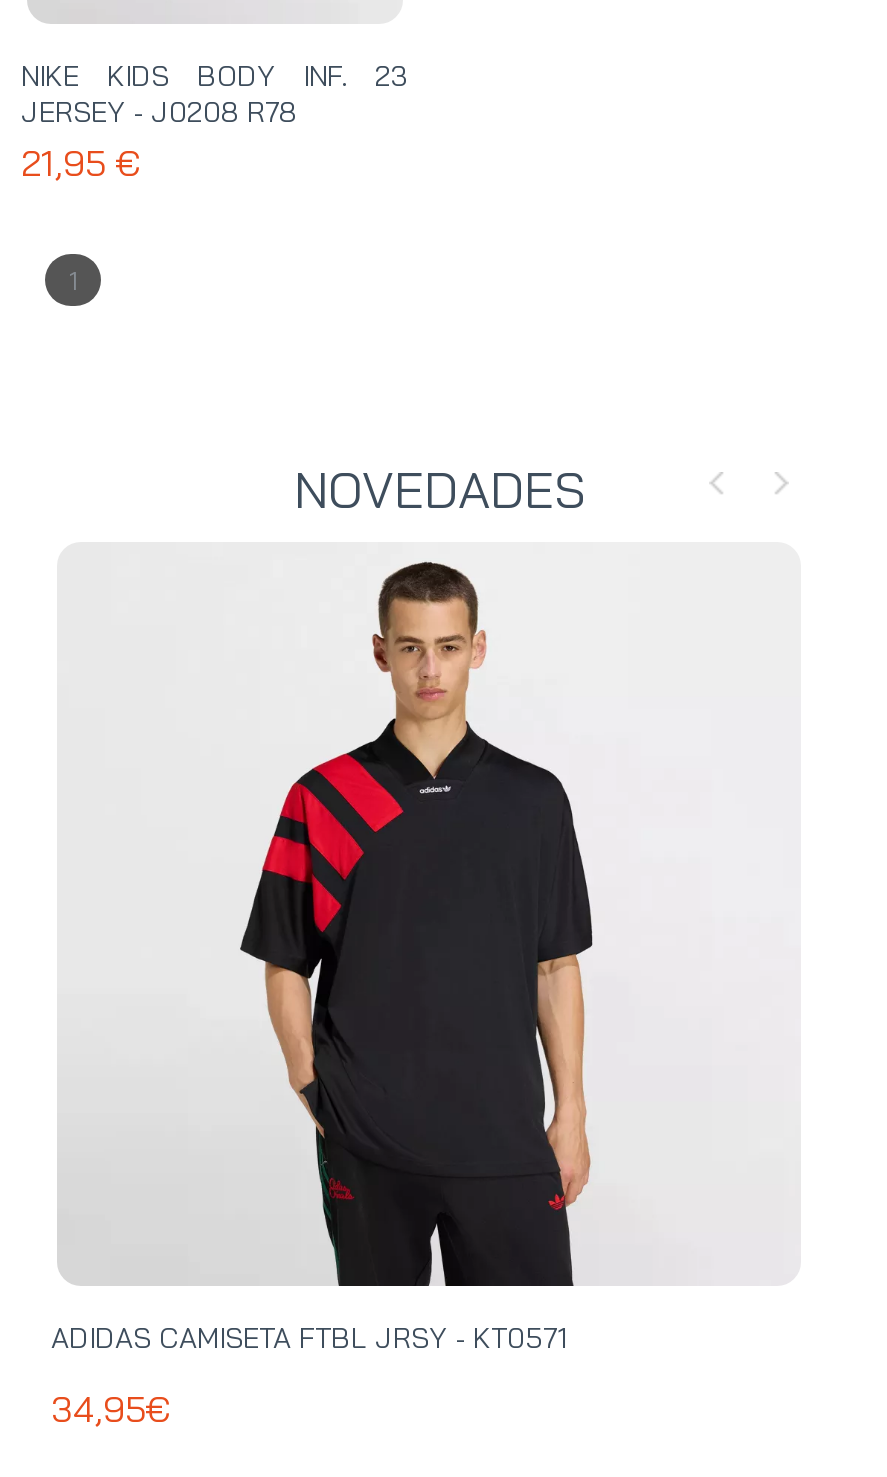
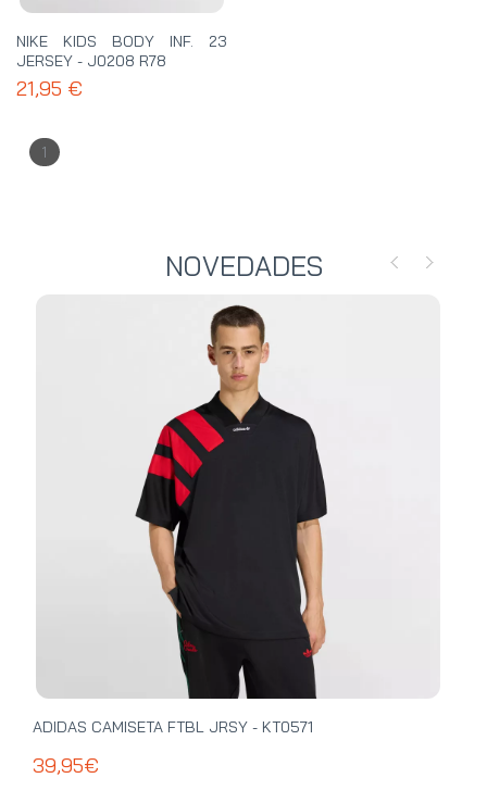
[51,1386,173,1432] 34,95€ -> [33,753,99,778] 39,95€

